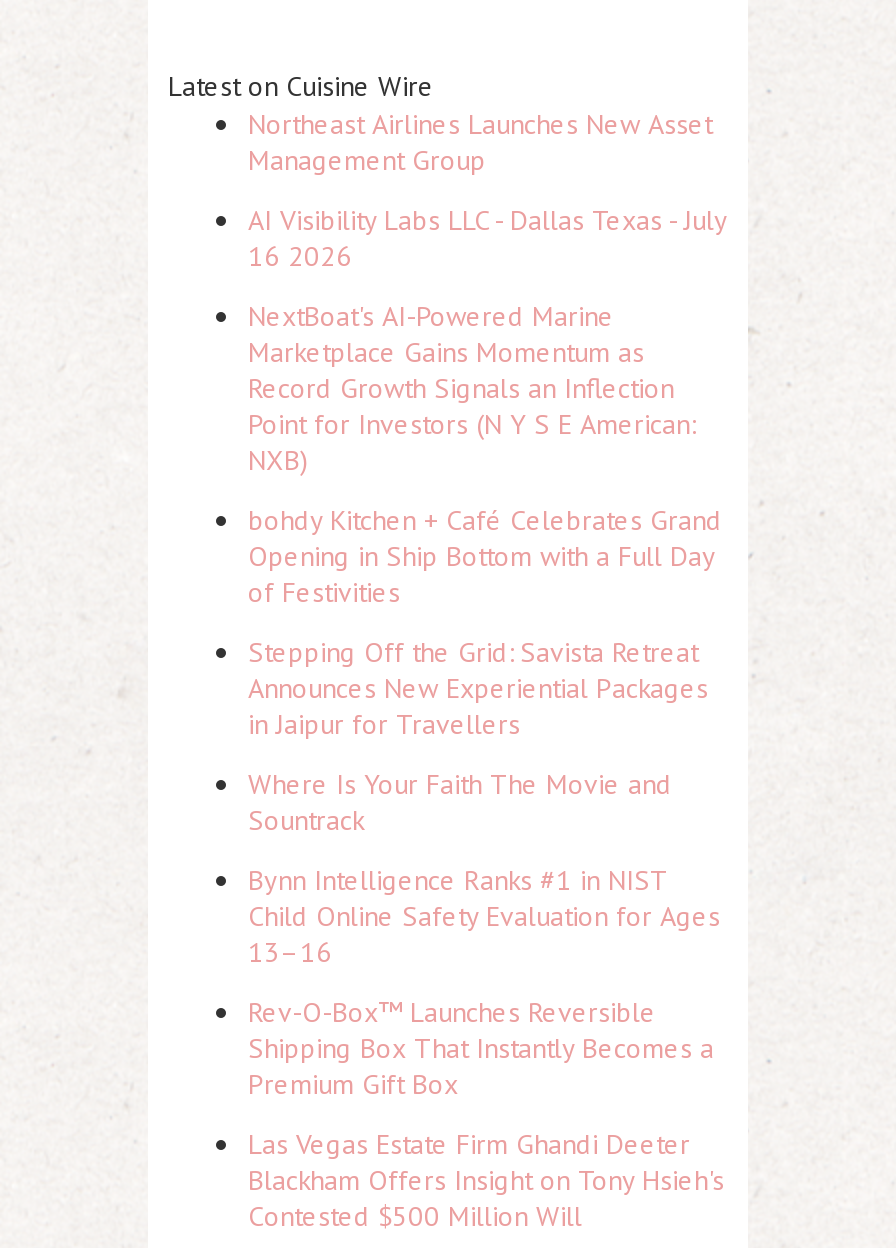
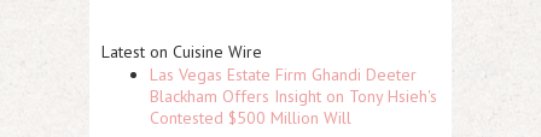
[248,106,726,1102] Northeast Airlines Launches New Asset | Management Group | AI Visibility Labs LLC - Dallas Texas - July | 16 2026 | NextBoat's AI-Powered Marine | Marketplace Gains Momentum as | Record Growth Signals an Inflection | Point for Investors (N Y S E American: | NXB) | bohdy Kitchen + Café Celebrates Grand | Opening in Ship Bottom with a Full Day | of Festivities | Stepping Off the Grid: Savista Retreat | Announces New Experiential Packages | in Jaipur for Travellers | Where Is Your Faith The Movie and | Sountrack | Bynn Intelligence Ranks #1 in NIST | Child Online Safety Evaluation for Ages | 13–16 | Rev-O-Box™ Launches Reversible | Shipping Box That Instantly Becomes a | Premium Gift Box -> none

